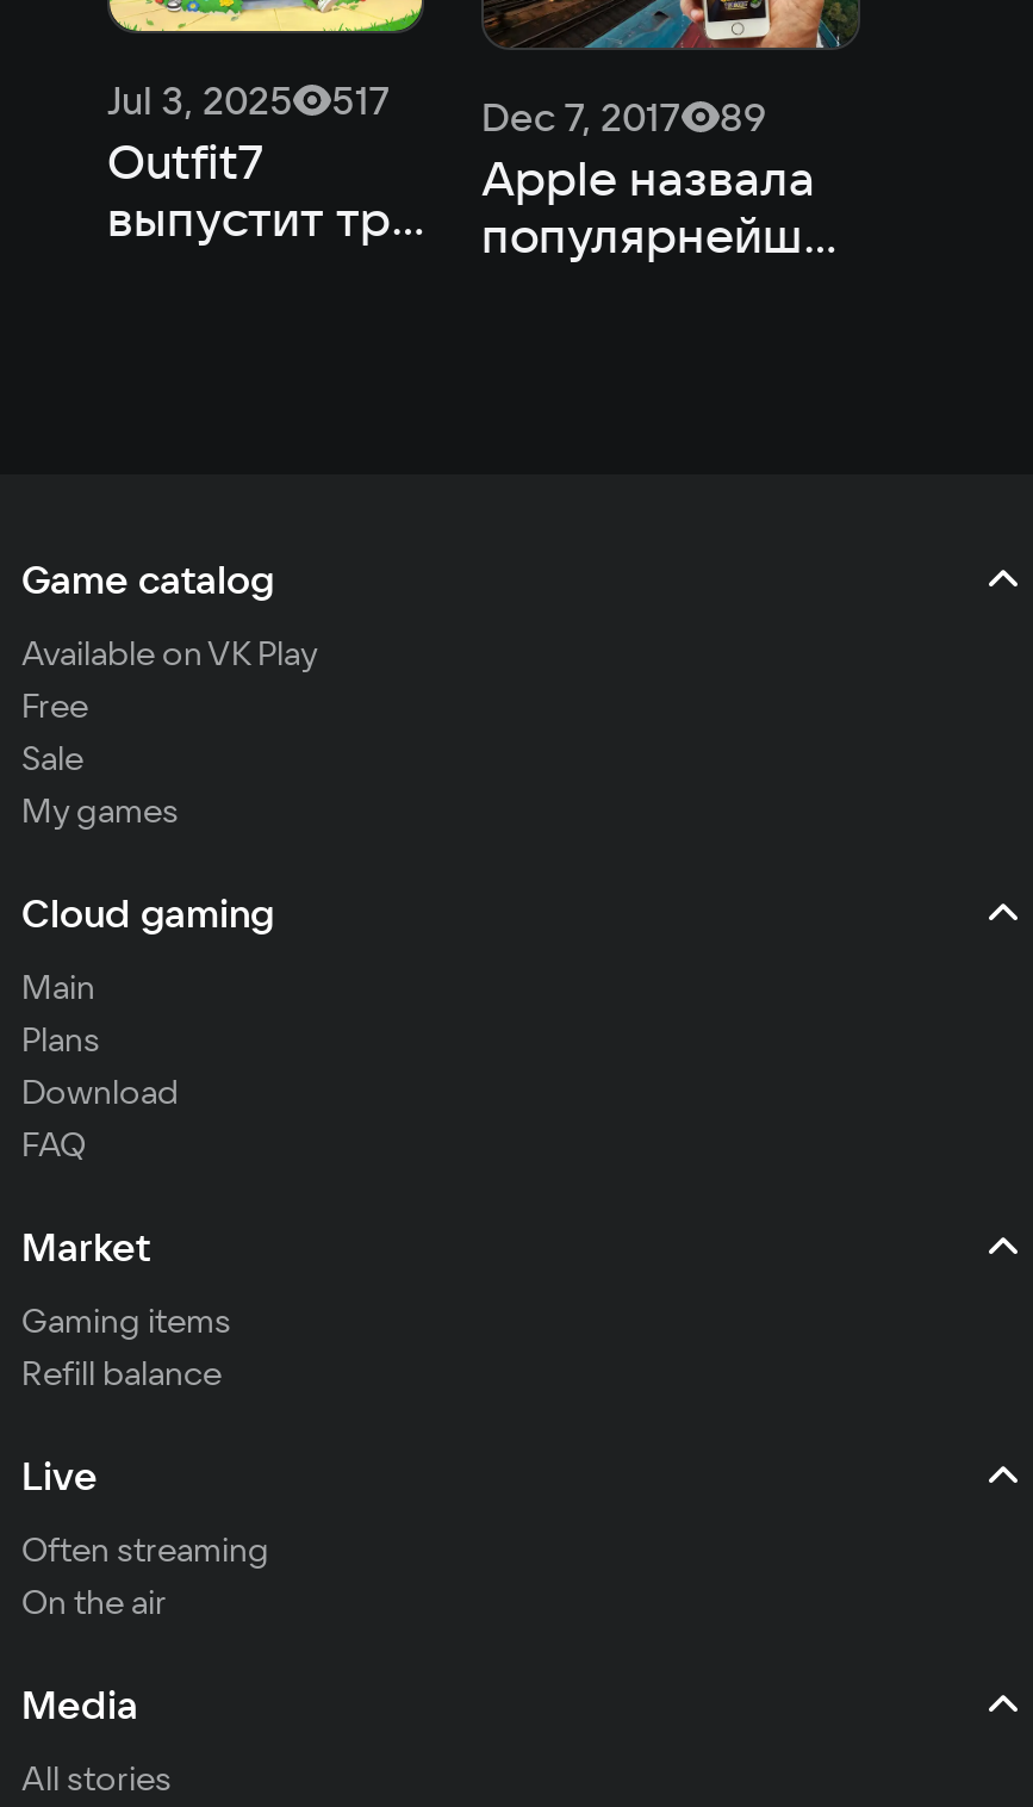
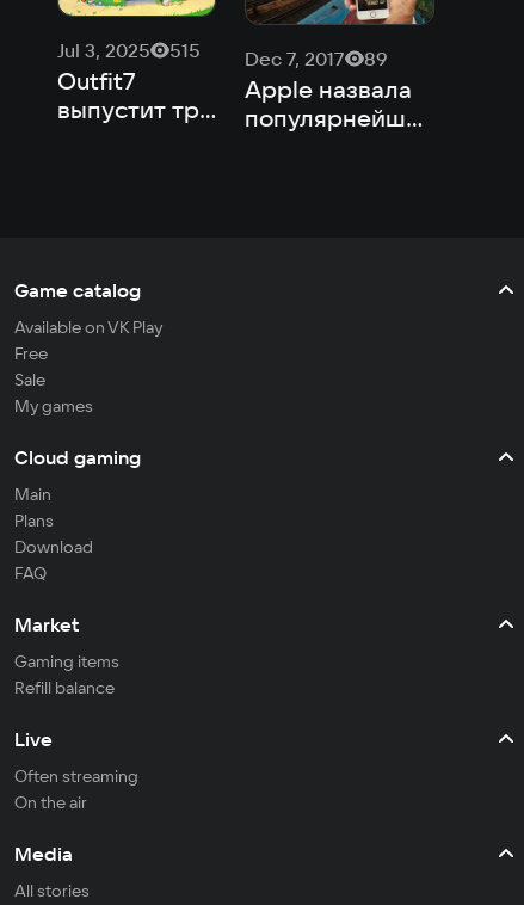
[331,76,391,123] 517 -> [169,38,201,62] 515

